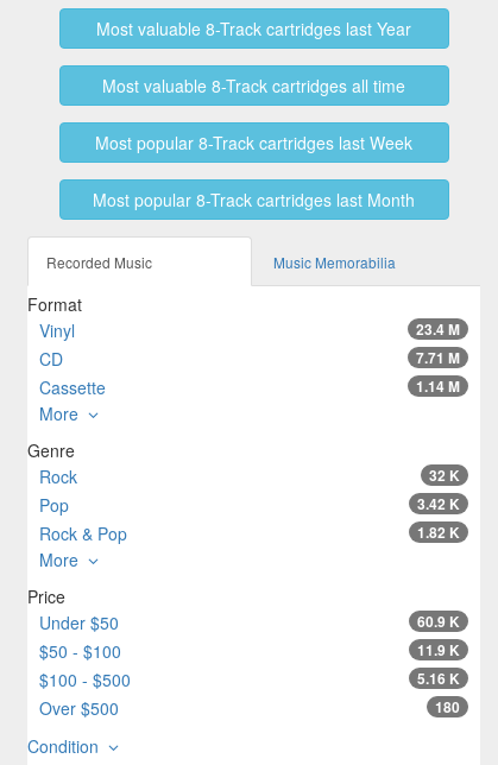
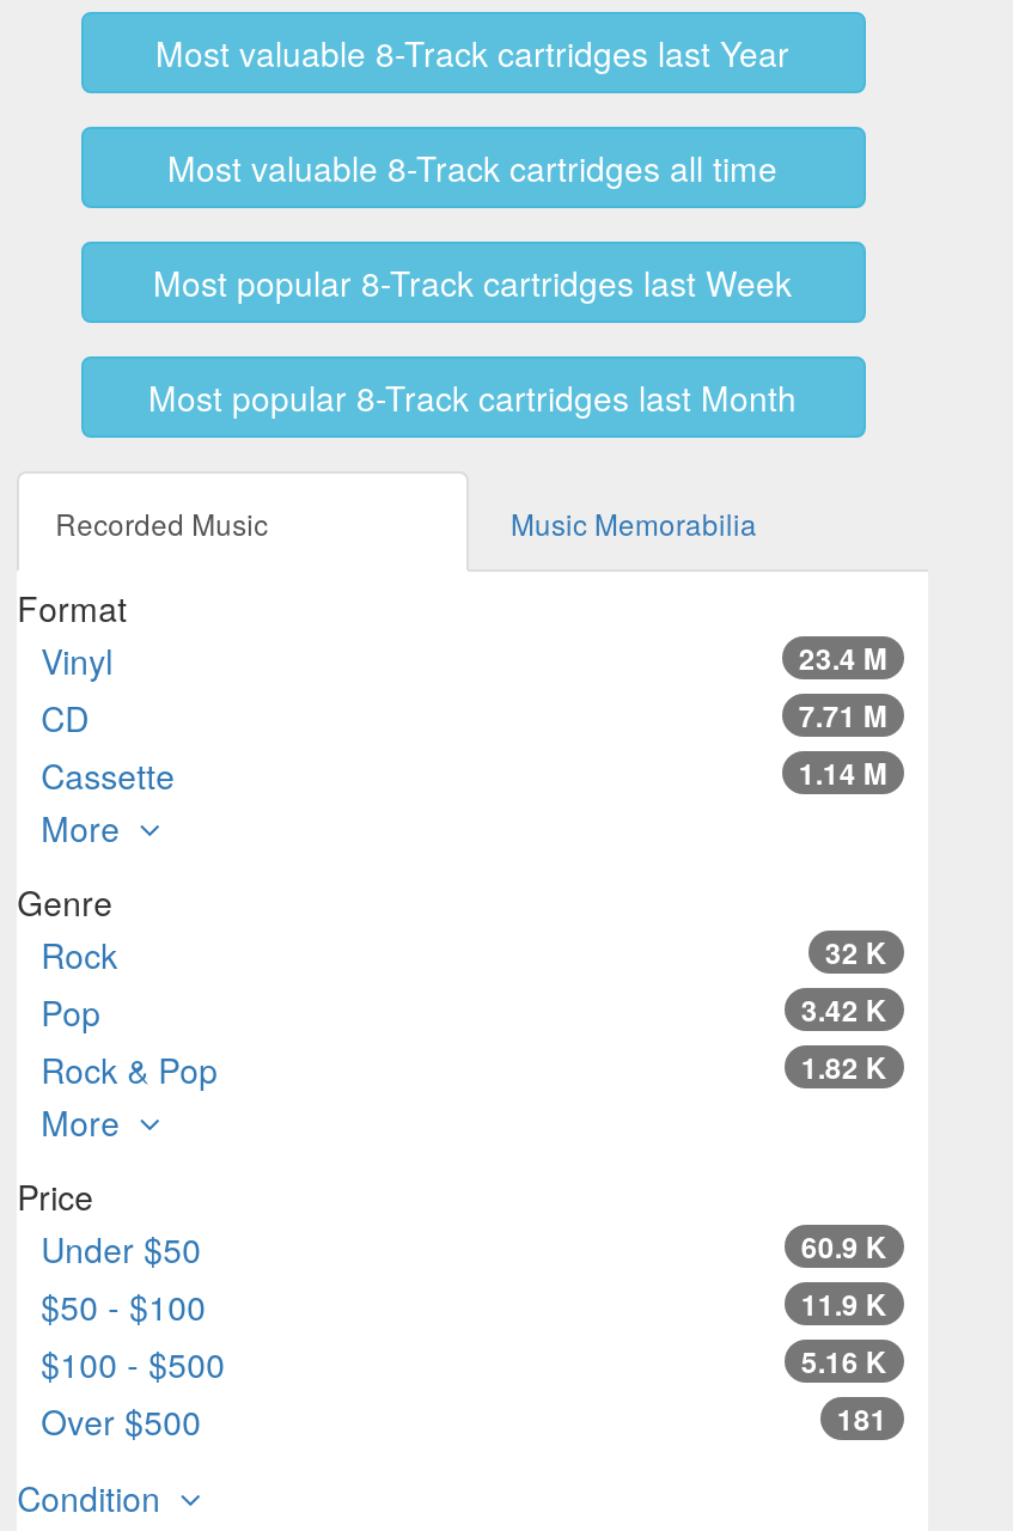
[435,696,460,717] 180 -> [837,1396,887,1439] 181

